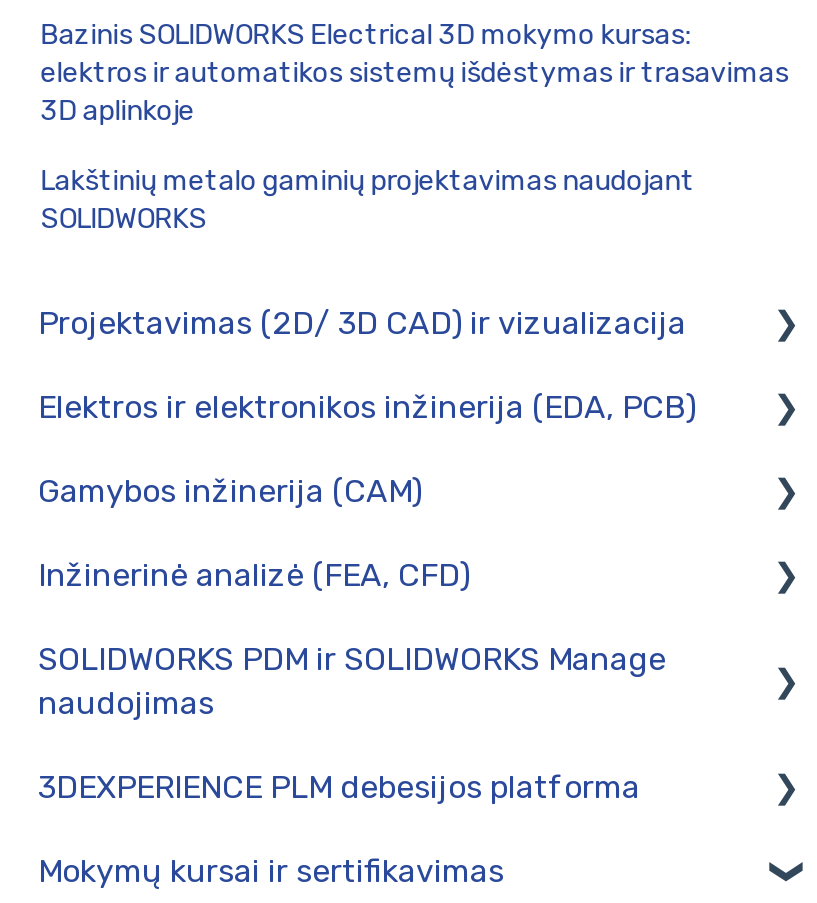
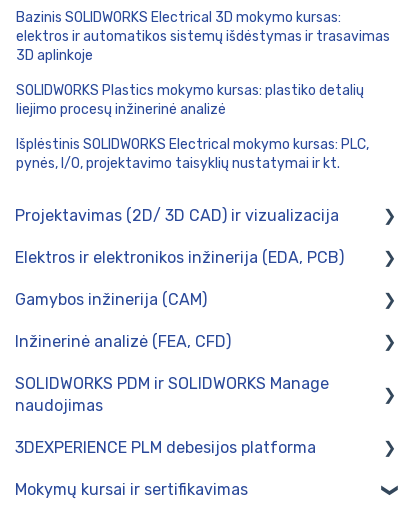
[40,164,694,236] Lakštinių metalo gaminių projektavimas naudojant | SOLIDWORKS -> [16,82,369,172] SOLIDWORKS Plastics mokymo kursas: plastiko detalių | liejimo procesų inžinerinė analizė | Išplėstinis SOLIDWORKS Electrical mokymo kursas: PLC, | pynės, I/O, projektavimo taisyklių nustatymai ir kt.

